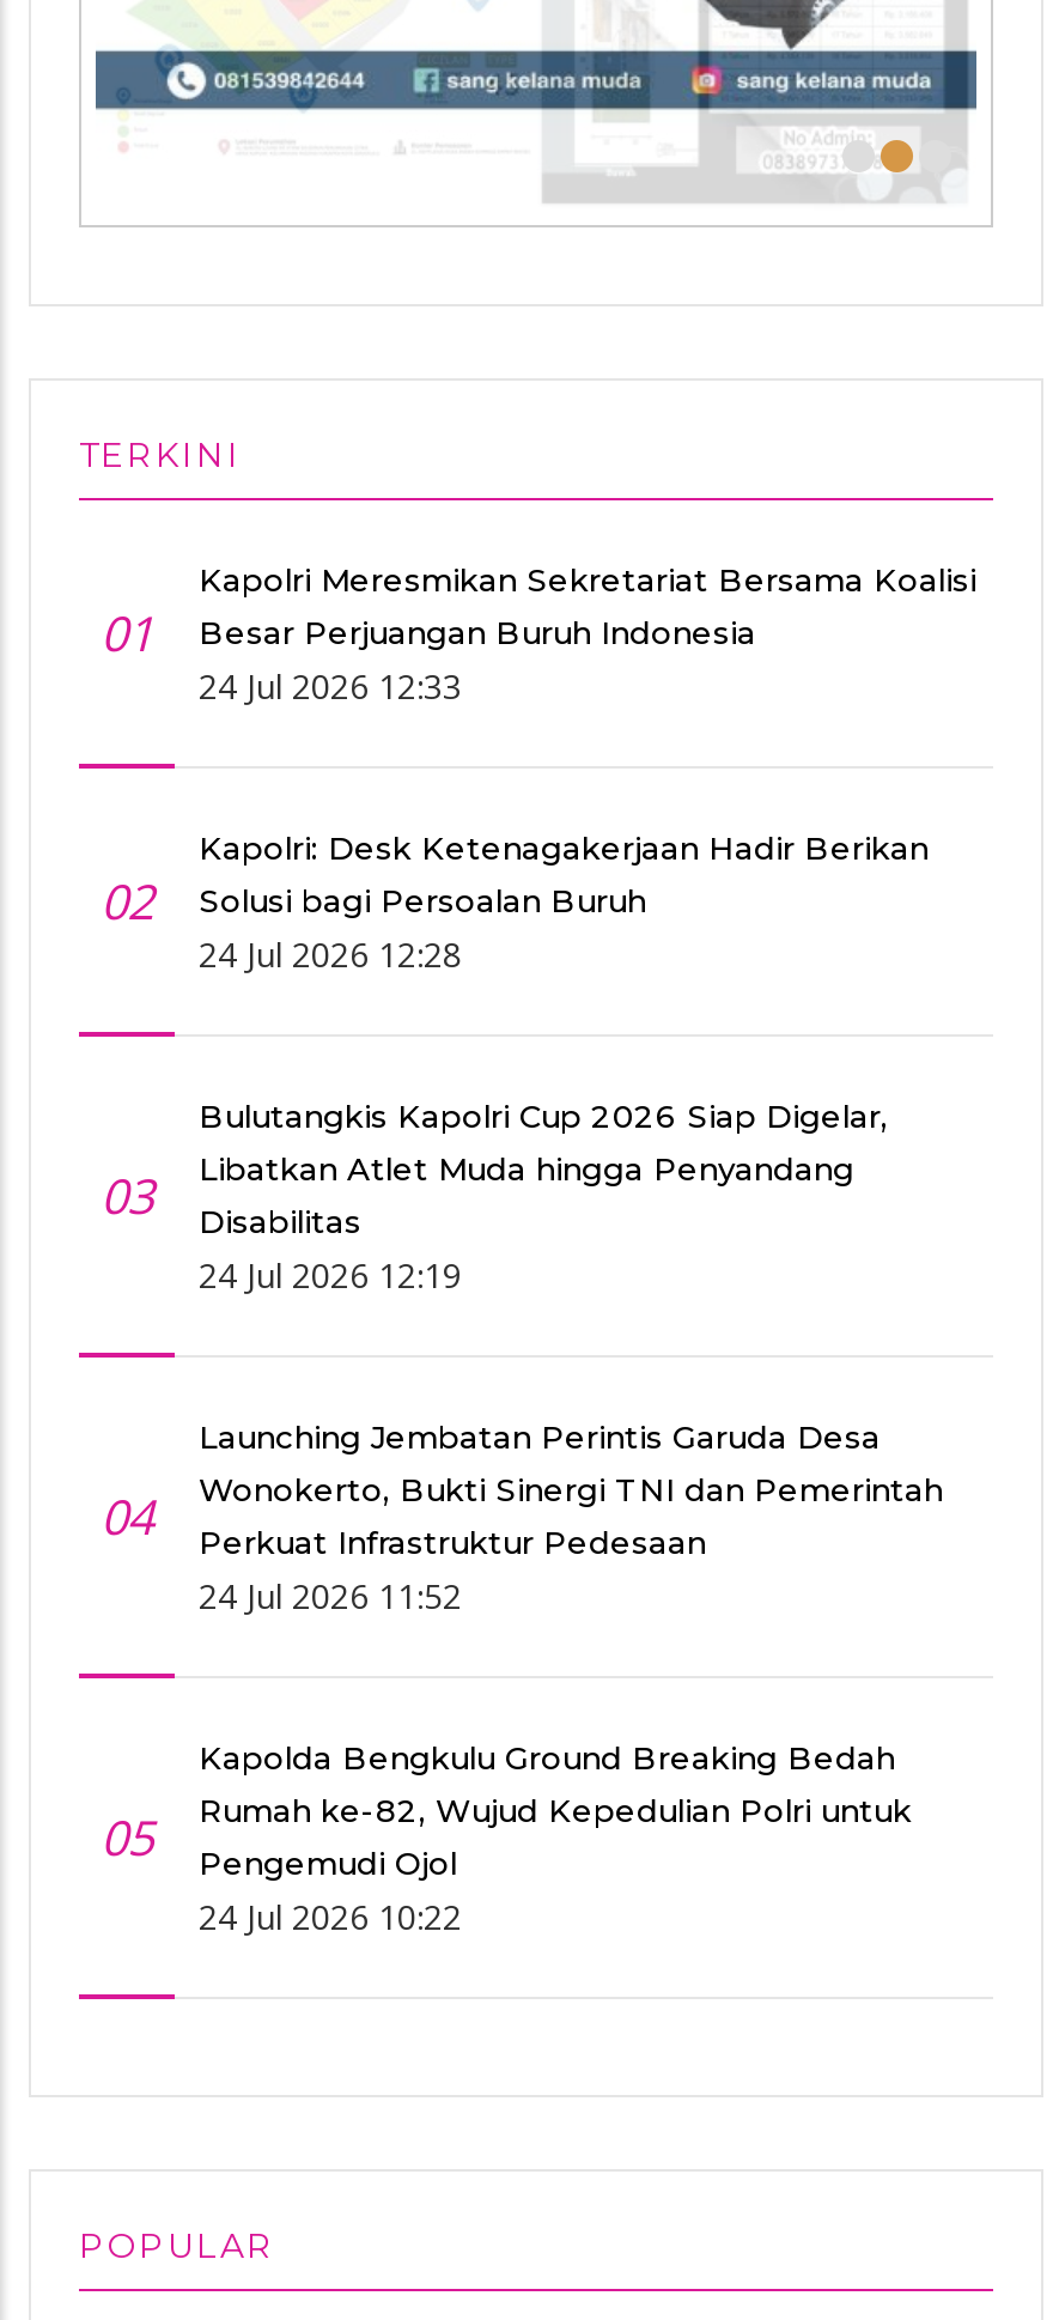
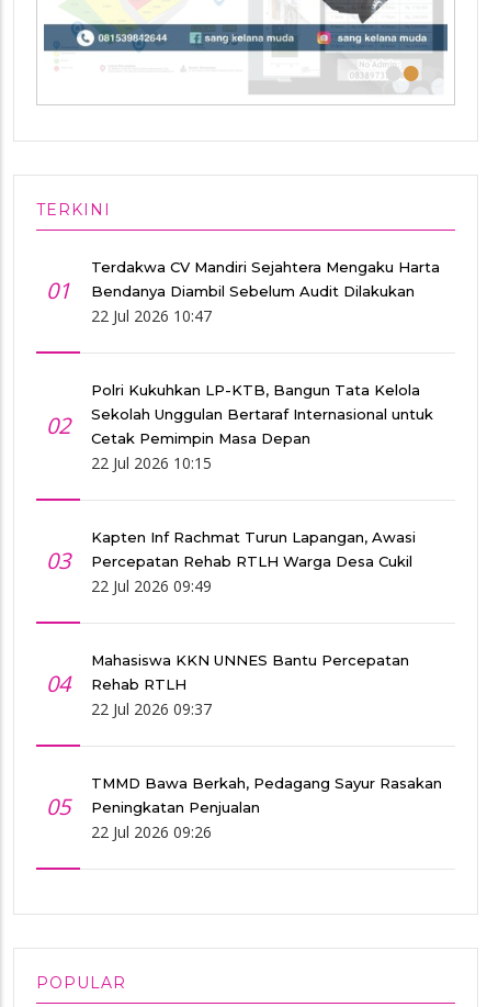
[199,561,976,710] Kapolri Meresmikan Sekretariat Bersama Koalisi | Besar Perjuangan Buruh Indonesia | 24 Jul 2026 12:33 -> [91,258,440,326] Terdakwa CV Mandiri Sejahtera Mengaku Harta | Bendanya Diambil Sebelum Audit Dilakukan | 22 Jul 2026 10:47
[199,830,929,978] Kapolri: Desk Ketenagakerjaan Hadir Berikan | Solusi bagi Persoalan Buruh | 24 Jul 2026 12:28 -> [91,381,433,473] Polri Kukuhkan LP-KTB, Bangun Tata Kelola | Sekolah Unggulan Bertaraf Internasional untuk | Cetak Pemimpin Masa Depan | 22 Jul 2026 10:15
[199,1098,888,1299] Bulutangkis Kapolri Cup 2026 Siap Digelar, | Libatkan Atlet Muda hingga Penyandang | Disabilitas | 24 Jul 2026 12:19 -> [91,528,416,596] Kapten Inf Rachmat Turun Lapangan, Awasi | Percepatan Rehab RTLH Warga Desa Cukil | 22 Jul 2026 09:49
[199,1419,943,1620] Launching Jembatan Perintis Garuda Desa | Wonokerto, Bukti Sinergi TNI dan Pemerintah | Perkuat Infrastruktur Pedesaan | 24 Jul 2026 11:52 -> [91,651,409,719] Mahasiswa KKN UNNES Bantu Percepatan | Rehab RTLH | 22 Jul 2026 09:37
[199,1739,912,1941] Kapolda Bengkulu Ground Breaking Bedah | Rumah ke-82, Wujud Kepedulian Polri untuk | Pengemudi Ojol | 24 Jul 2026 10:22 -> [91,774,442,842] TMMD Bawa Berkah, Pedagang Sayur Rasakan | Peningkatan Penjualan | 22 Jul 2026 09:26

